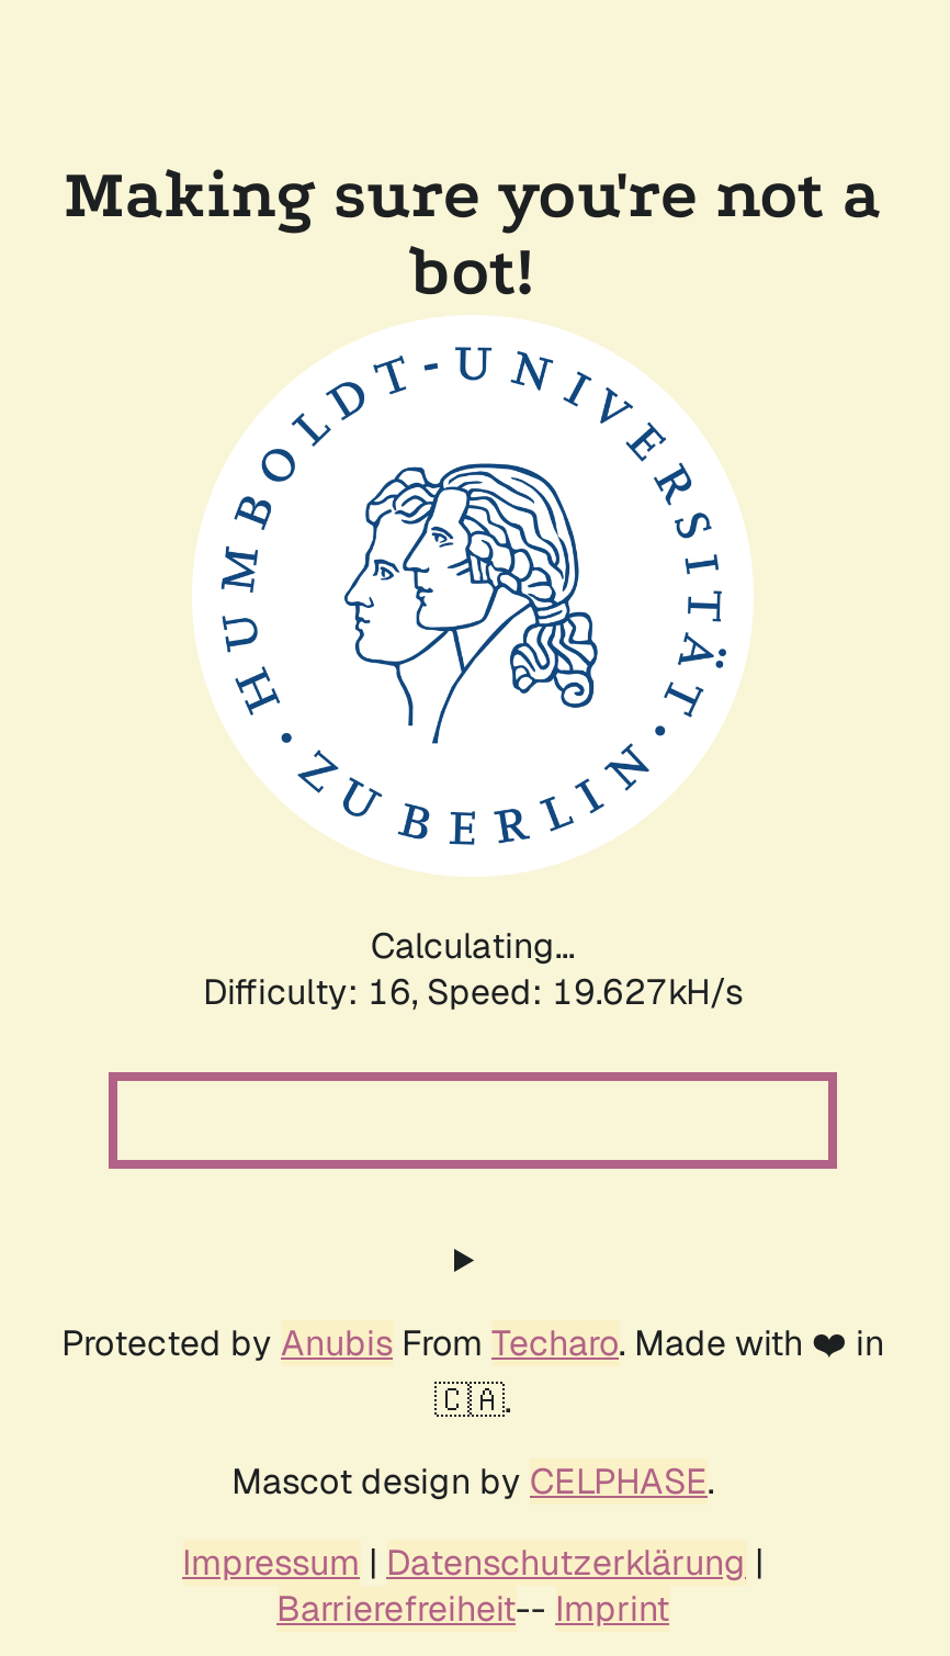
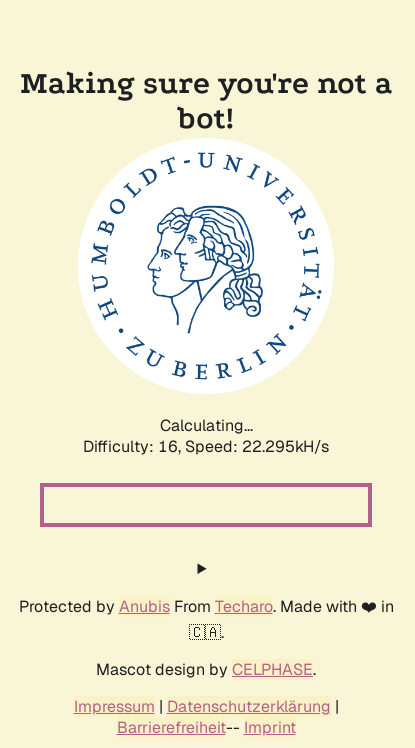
[203,969,743,1015] Difficulty: 16, Speed: 19.627kH/s -> [83,436,329,457] Difficulty: 16, Speed: 22.295kH/s

